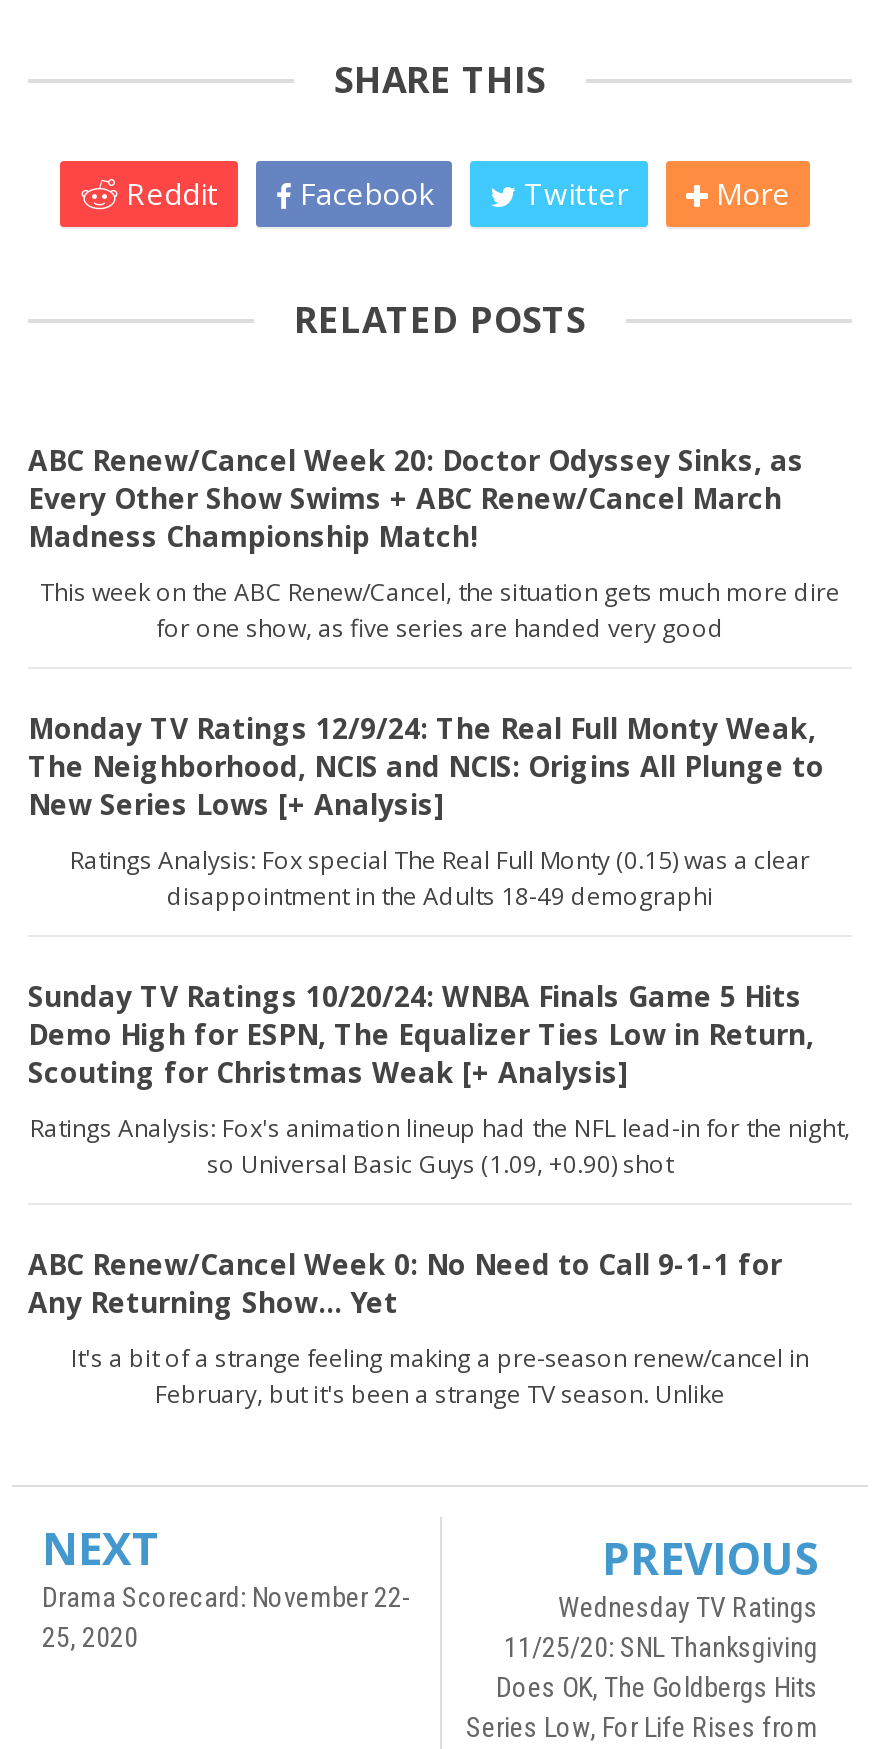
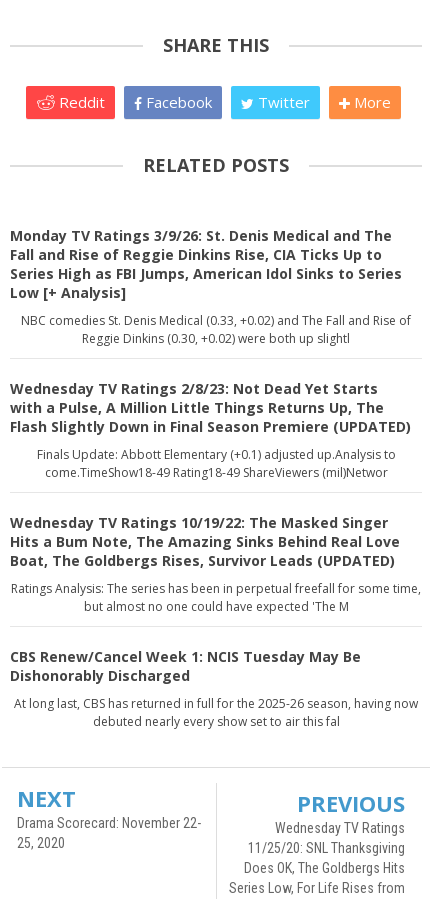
[28,441,804,555] ABC Renew/Cancel Week 20: Doctor Odyssey Sinks, as | Every Other Show Swims + ABC Renew/Cancel March | Madness Championship Match! -> [10,226,402,302] Monday TV Ratings 3/9/26: St. Denis Medical and The | Fall and Rise of Reggie Dinkins Rise, CIA Ticks Up to | Series High as FBI Jumps, American Idol Sinks to Series | Low [+ Analysis]
[40,575,840,645] This week on the ABC Renew/Cancel, the situation gets much more dire | for one show, as five series are handed very good -> [21,312,411,347] NBC comedies St. Denis Medical (0.33, +0.02) and The Fall and Rise of | Reggie Dinkins (0.30, +0.02) were both up slightl
[28,709,824,823] Monday TV Ratings 12/9/24: The Real Full Monty Weak, | The Neighborhood, NCIS and NCIS: Origins All Plunge to | New Series Lows [+ Analysis] -> [10,379,411,436] Wednesday TV Ratings 2/8/23: Not Dead Yet Starts | with a Pulse, A Million Little Things Returns Up, The | Flash Slightly Down in Final Season Premiere (UPDATED)
[70,843,810,913] Ratings Analysis: Fox special The Real Full Monty (0.15) was a clear | disappointment in the Adults 18-49 demographi -> [36,446,395,481] Finals Update: Abbott Elementary (+0.1) adjusted up.Analysis to | come.TimeShow18-49 Rating18-49 ShareViewers (mil)Networ
[28,977,814,1091] Sunday TV Ratings 10/20/24: WNBA Finals Game 5 Hits | Demo High for ESPN, The Equalizer Ties Low in Return, | Scouting for Christmas Weak [+ Analysis] -> [10,513,400,570] Wednesday TV Ratings 10/19/22: The Masked Singer | Hits a Bum Note, The Amazing Sinks Behind Real Love | Boat, The Goldbergs Rises, Survivor Leads (UPDATED)
[30,1111,850,1181] Ratings Analysis: Fox's animation lineup had the NFL lead-in for the night, | so Universal Basic Guys (1.09, +0.90) shot -> [11,580,421,615] Ratings Analysis: The series has been in perpetual freefall for some time, | but almost no one could have expected 'The M
[28,1245,782,1321] ABC Renew/Cancel Week 0: No Need to Call 9-1-1 for | Any Returning Show... Yet -> [10,647,361,685] CBS Renew/Cancel Week 1: NCIS Tuesday May Be | Dishonorably Discharged
[71,1341,809,1411] It's a bit of a strange feeling making a pre-season renew/cancel in | February, but it's been a strange TV season. Unlike -> [14,695,418,730] At long last, CBS has returned in full for the 2025-26 season, having now | debuted nearly every show set to air this fal

